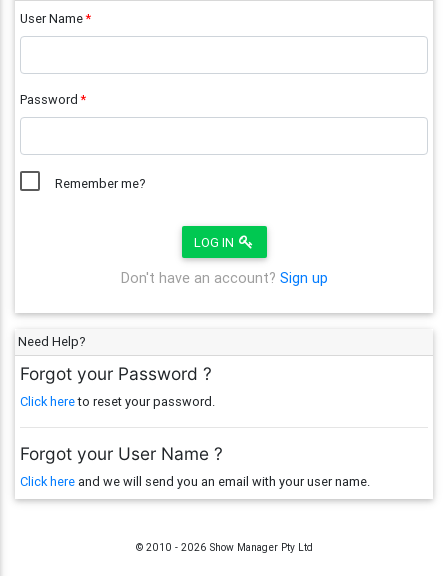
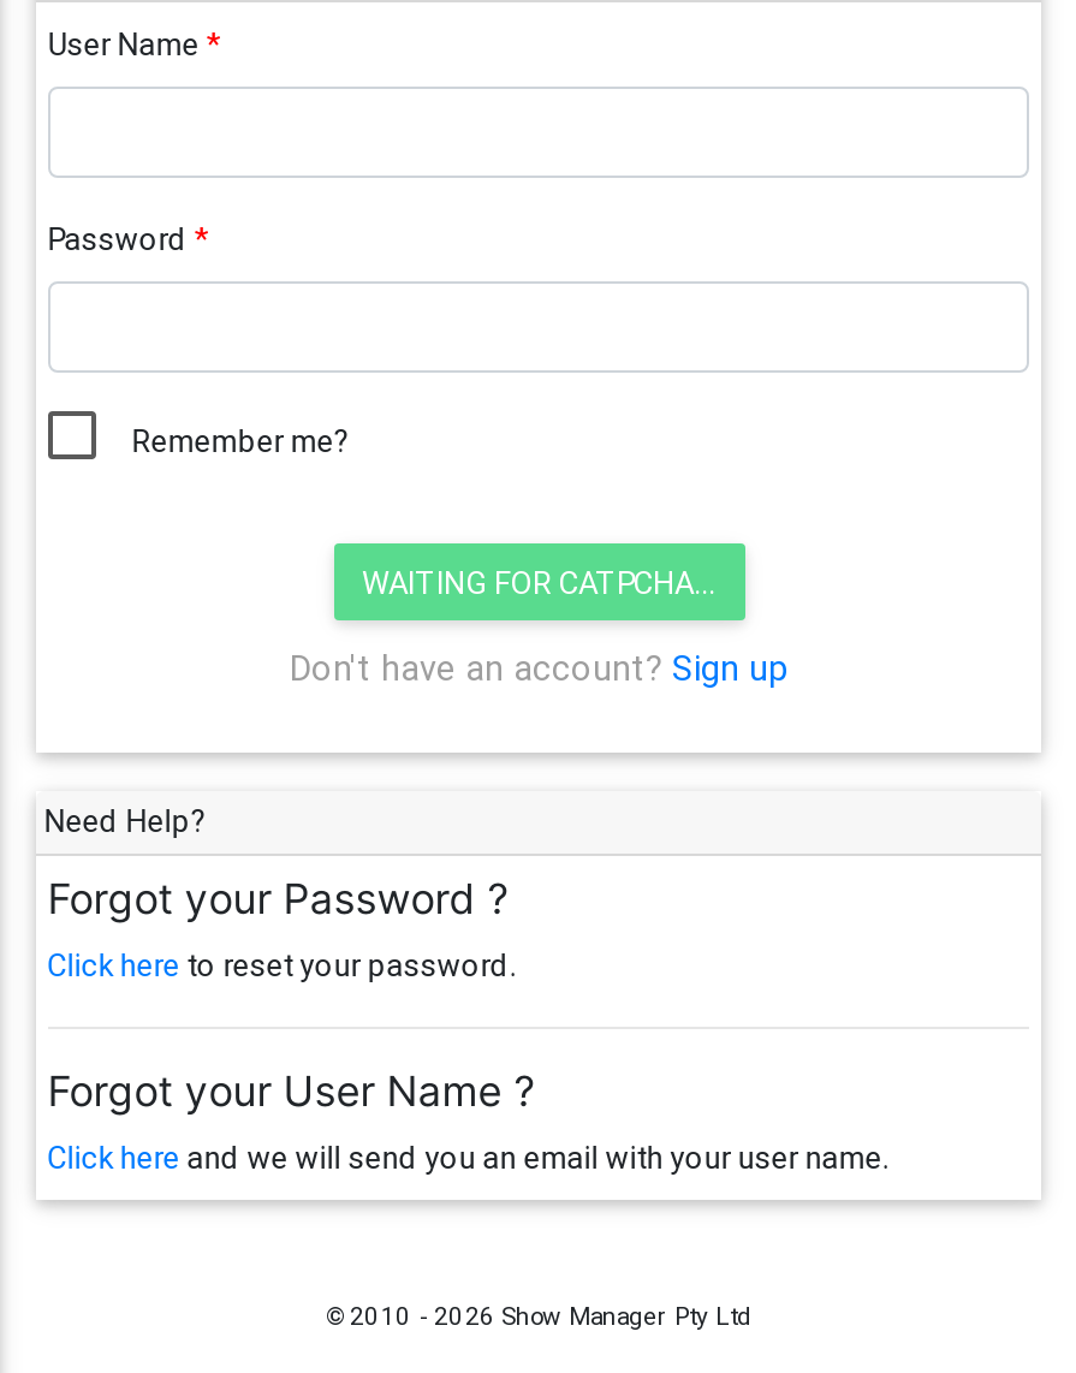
[193,234,236,251] LOG IN -> [362,562,715,603] WAITING FOR CATPCHA...

